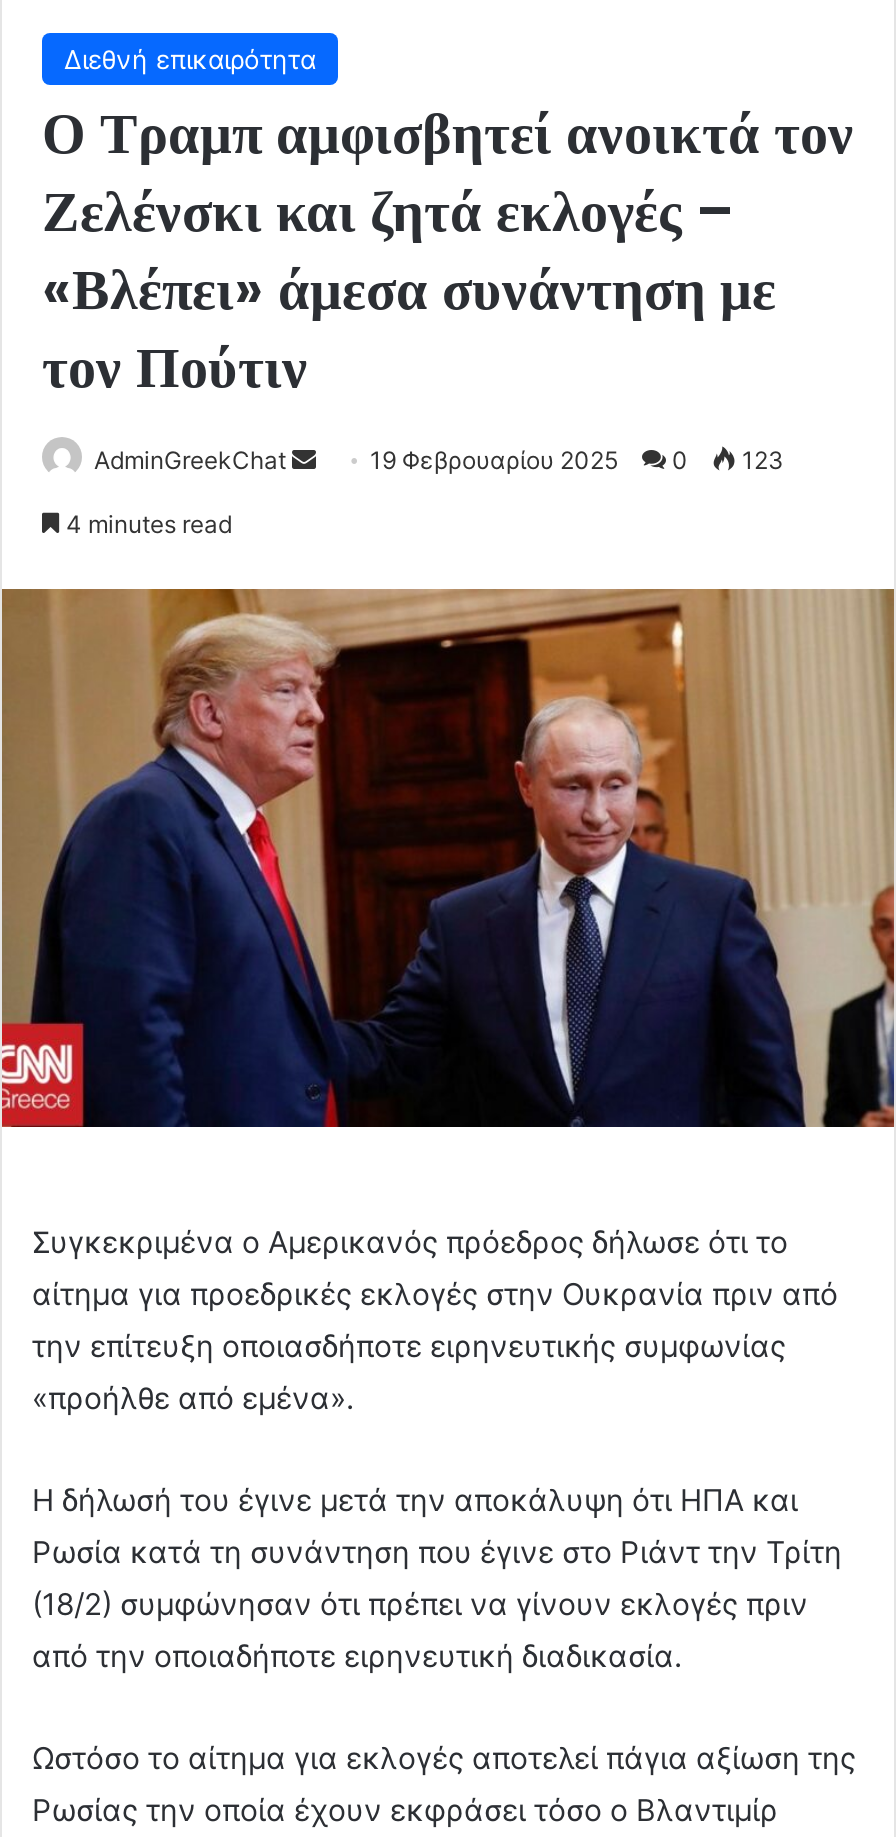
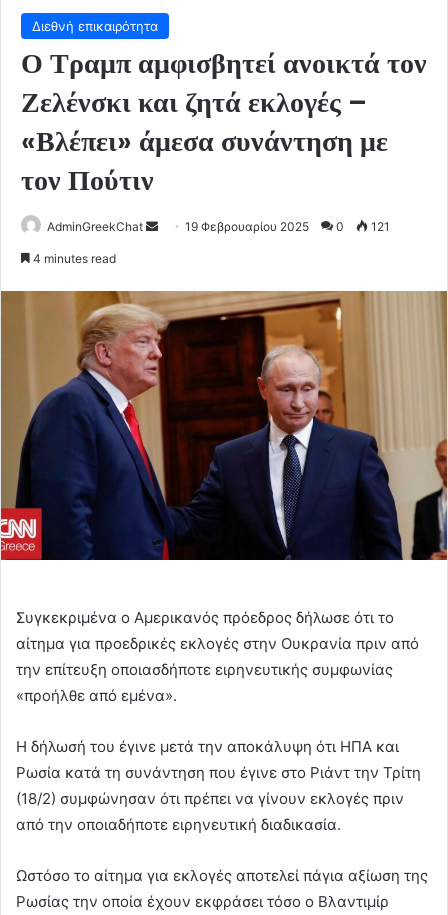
[736,445,784,475] 123 -> [368,219,390,234] 121

